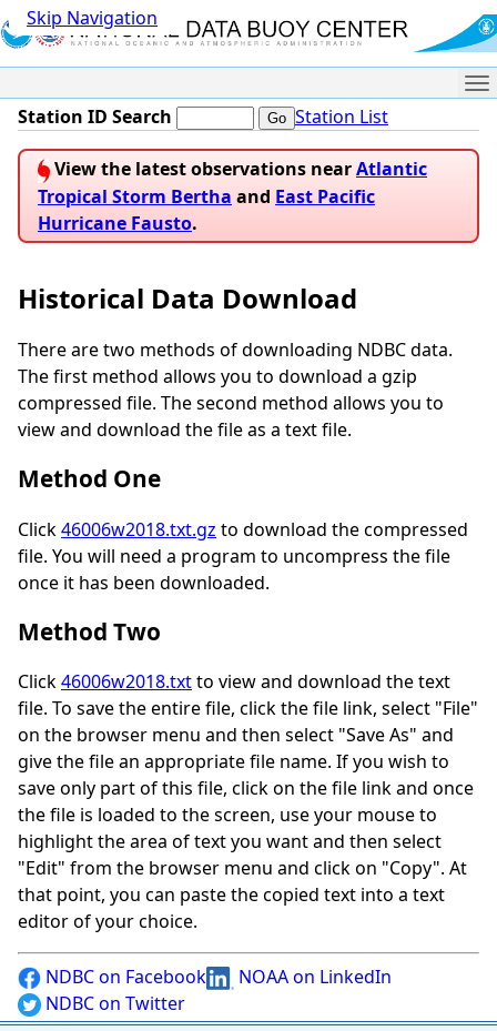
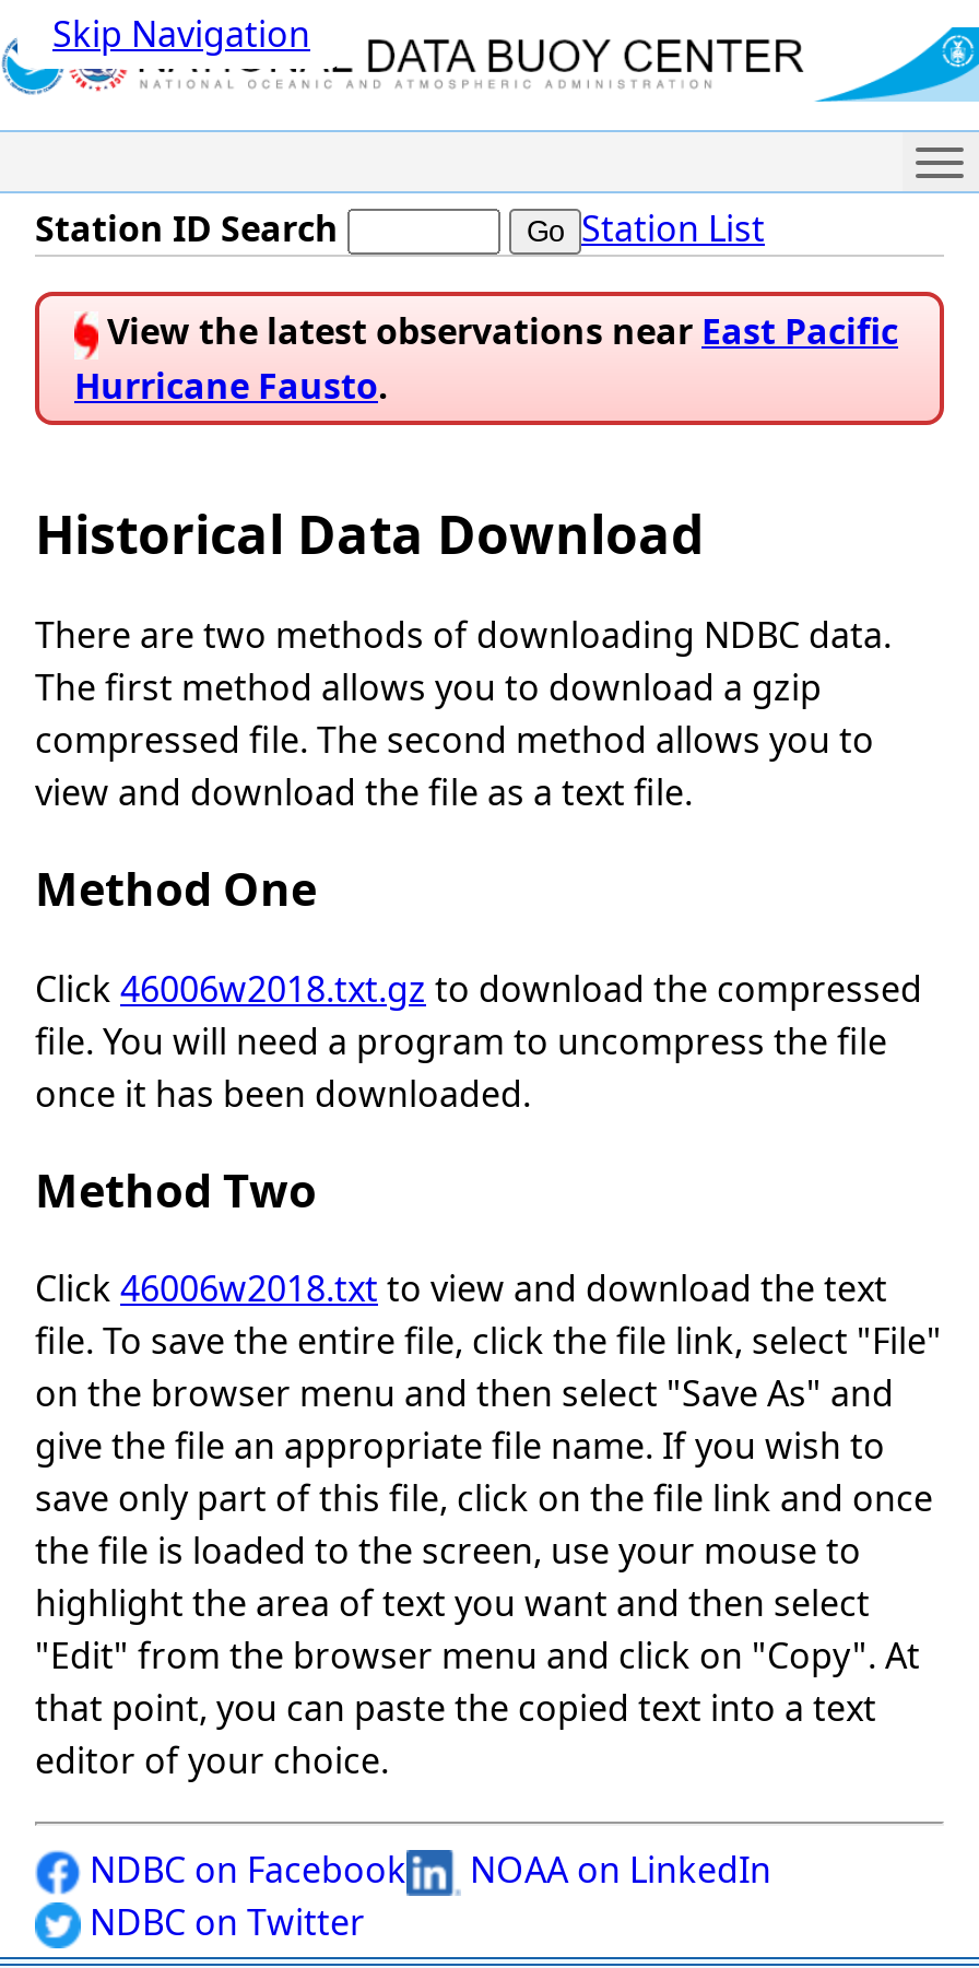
[38,157,427,209] View the latest observations near Atlantic | Tropical Storm Bertha and East Pacific -> [98,308,898,356] View the latest observations near East Pacific

